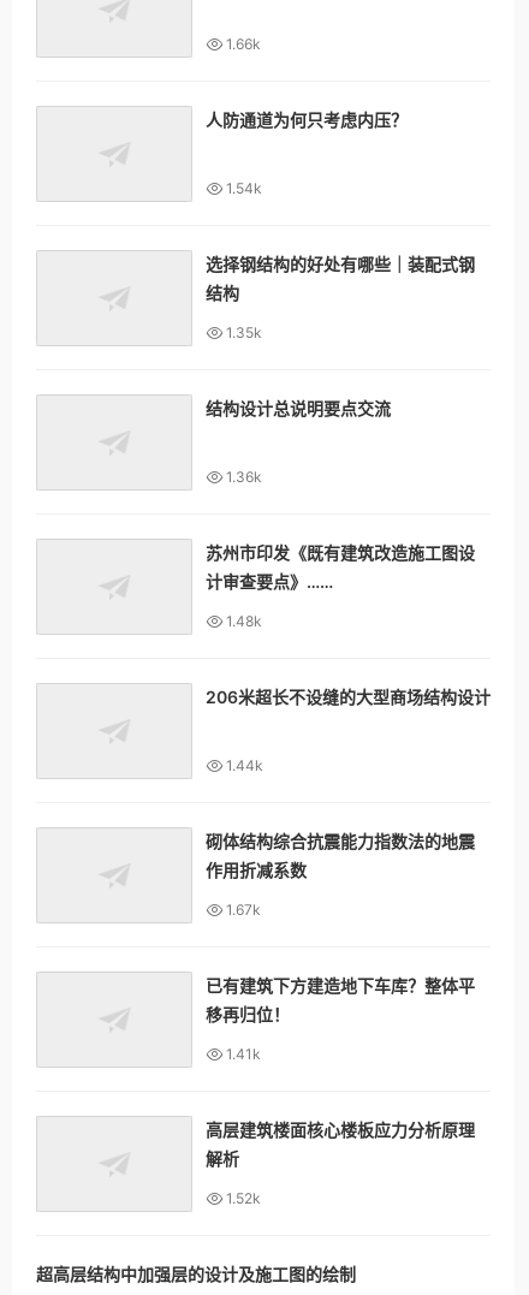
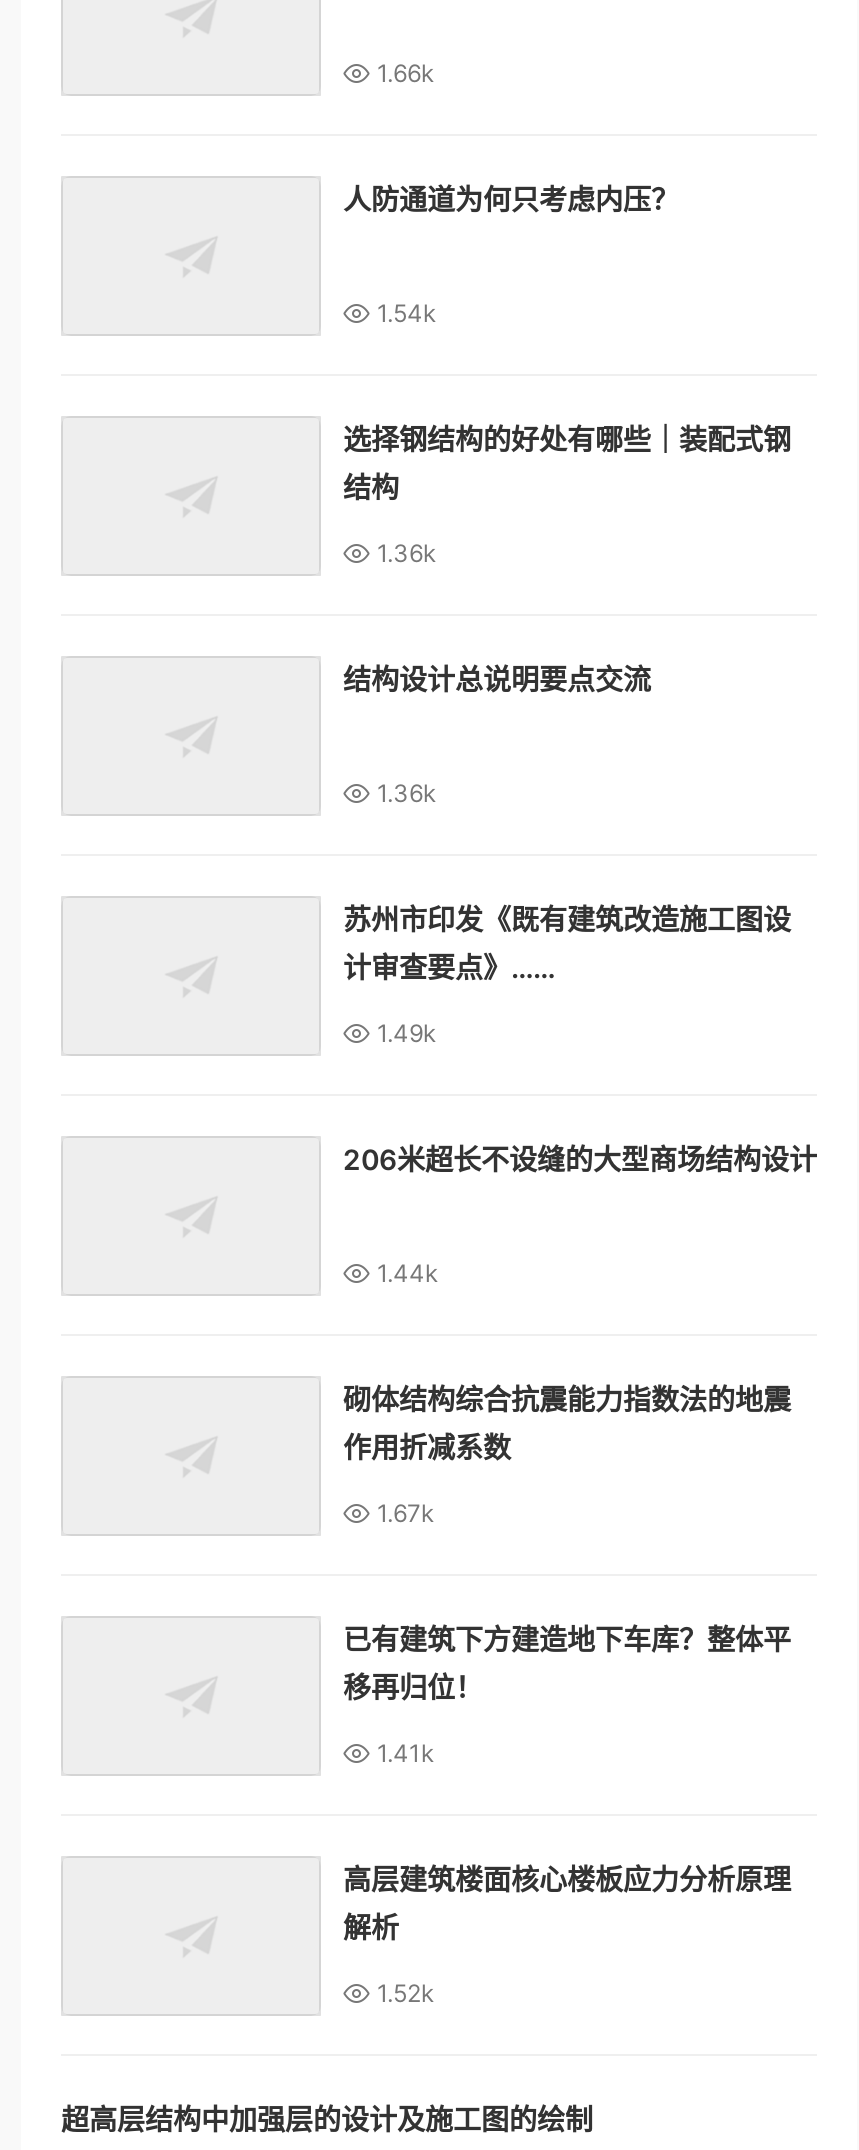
[222,323,262,341] 1.35k -> [371,538,437,568] 1.36k
[222,612,262,630] 1.48k -> [371,1018,437,1048] 1.49k

